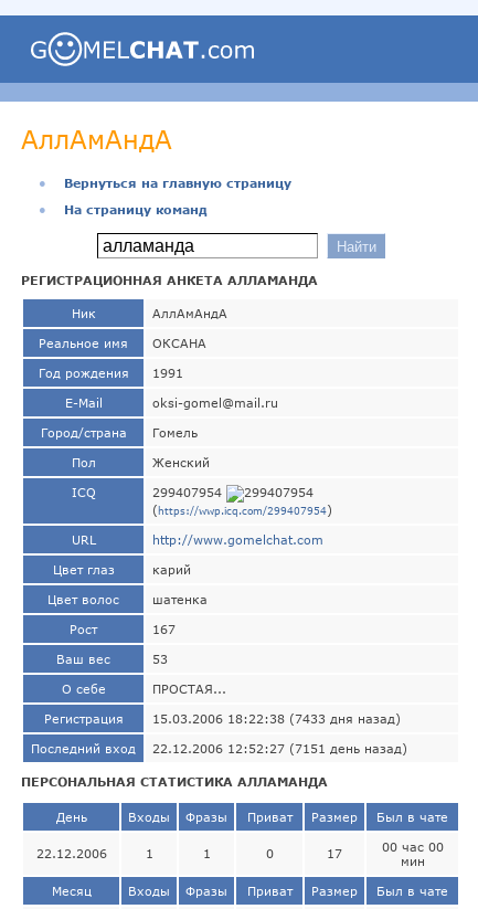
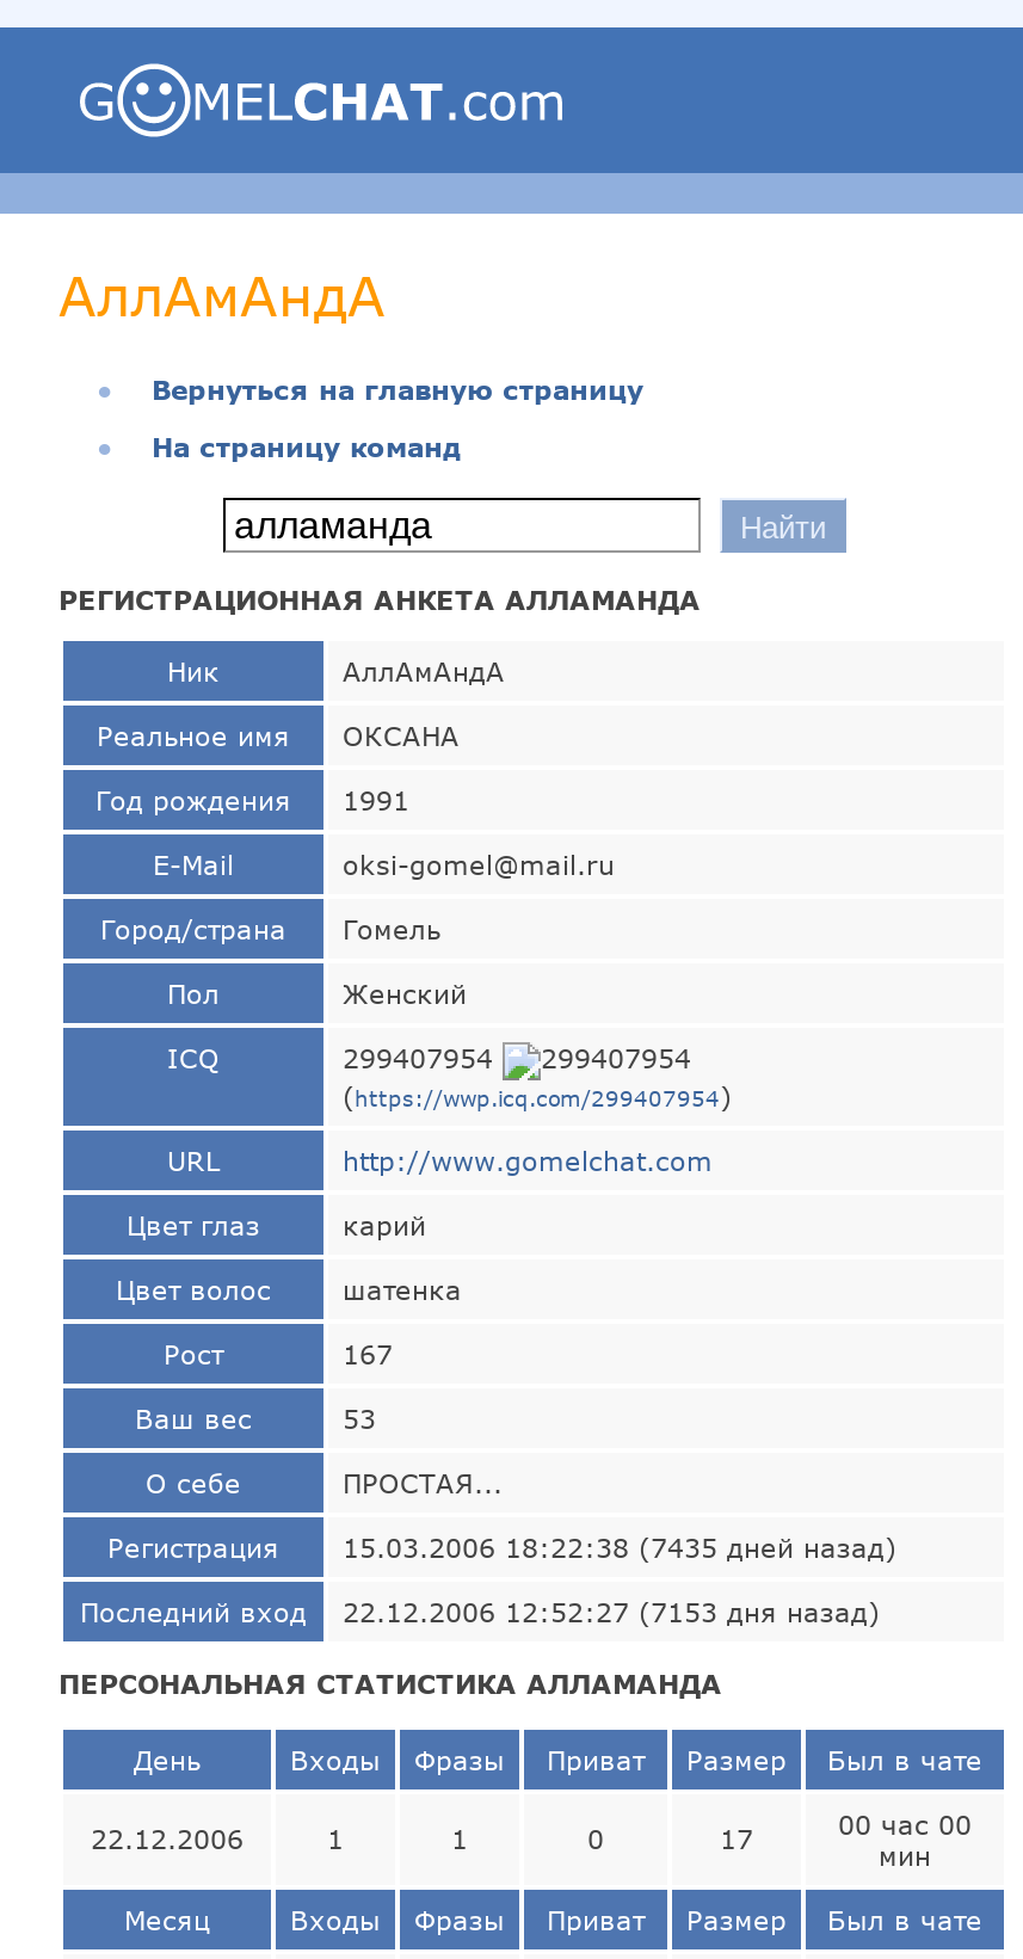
[152,712,401,726] 15.03.2006 18:22:38 (7433 дня назад) -> [343,1532,896,1563] 15.03.2006 18:22:38 (7435 дней назад)
[31,741,407,756] Последний вход 22.12.2006 12:52:27 (7151 день назад) -> [80,1597,880,1628] Последний вход 22.12.2006 12:52:27 (7153 дня назад)

